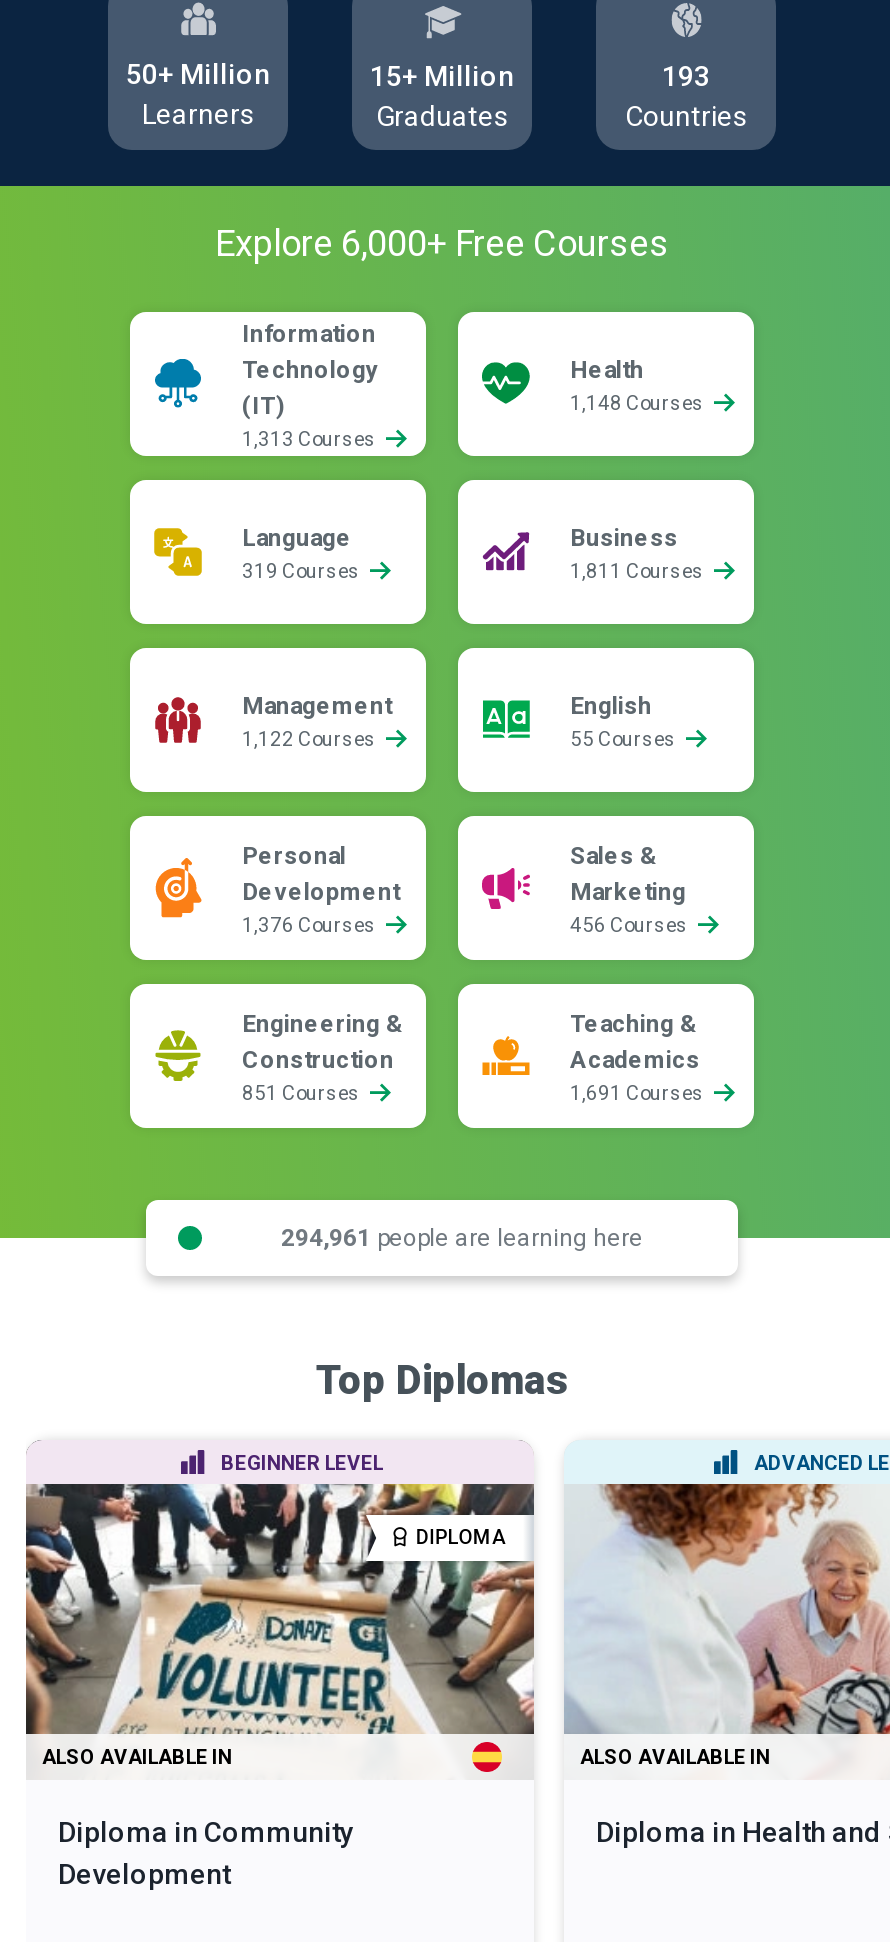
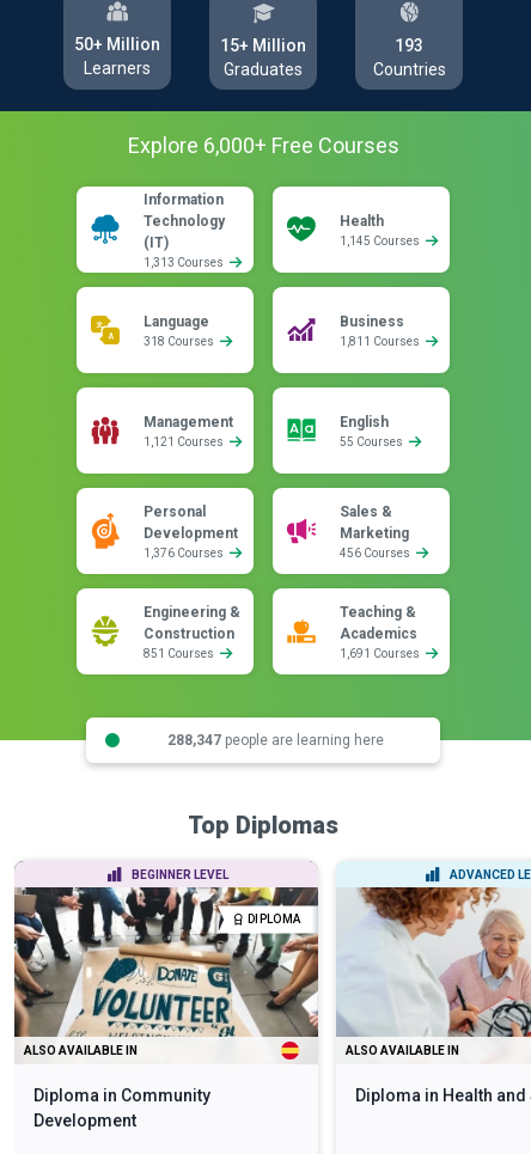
[570,392,708,414] 1,148 Courses -> [340,234,422,248] 1,145 Courses
[242,560,364,582] 319 Courses -> [144,335,216,348] 318 Courses
[242,728,380,750] 1,122 Courses -> [144,435,226,448] 1,121 Courses
[281,1223,643,1251] 294,961 people are learning here -> [167,731,383,748] 288,347 people are learning here

